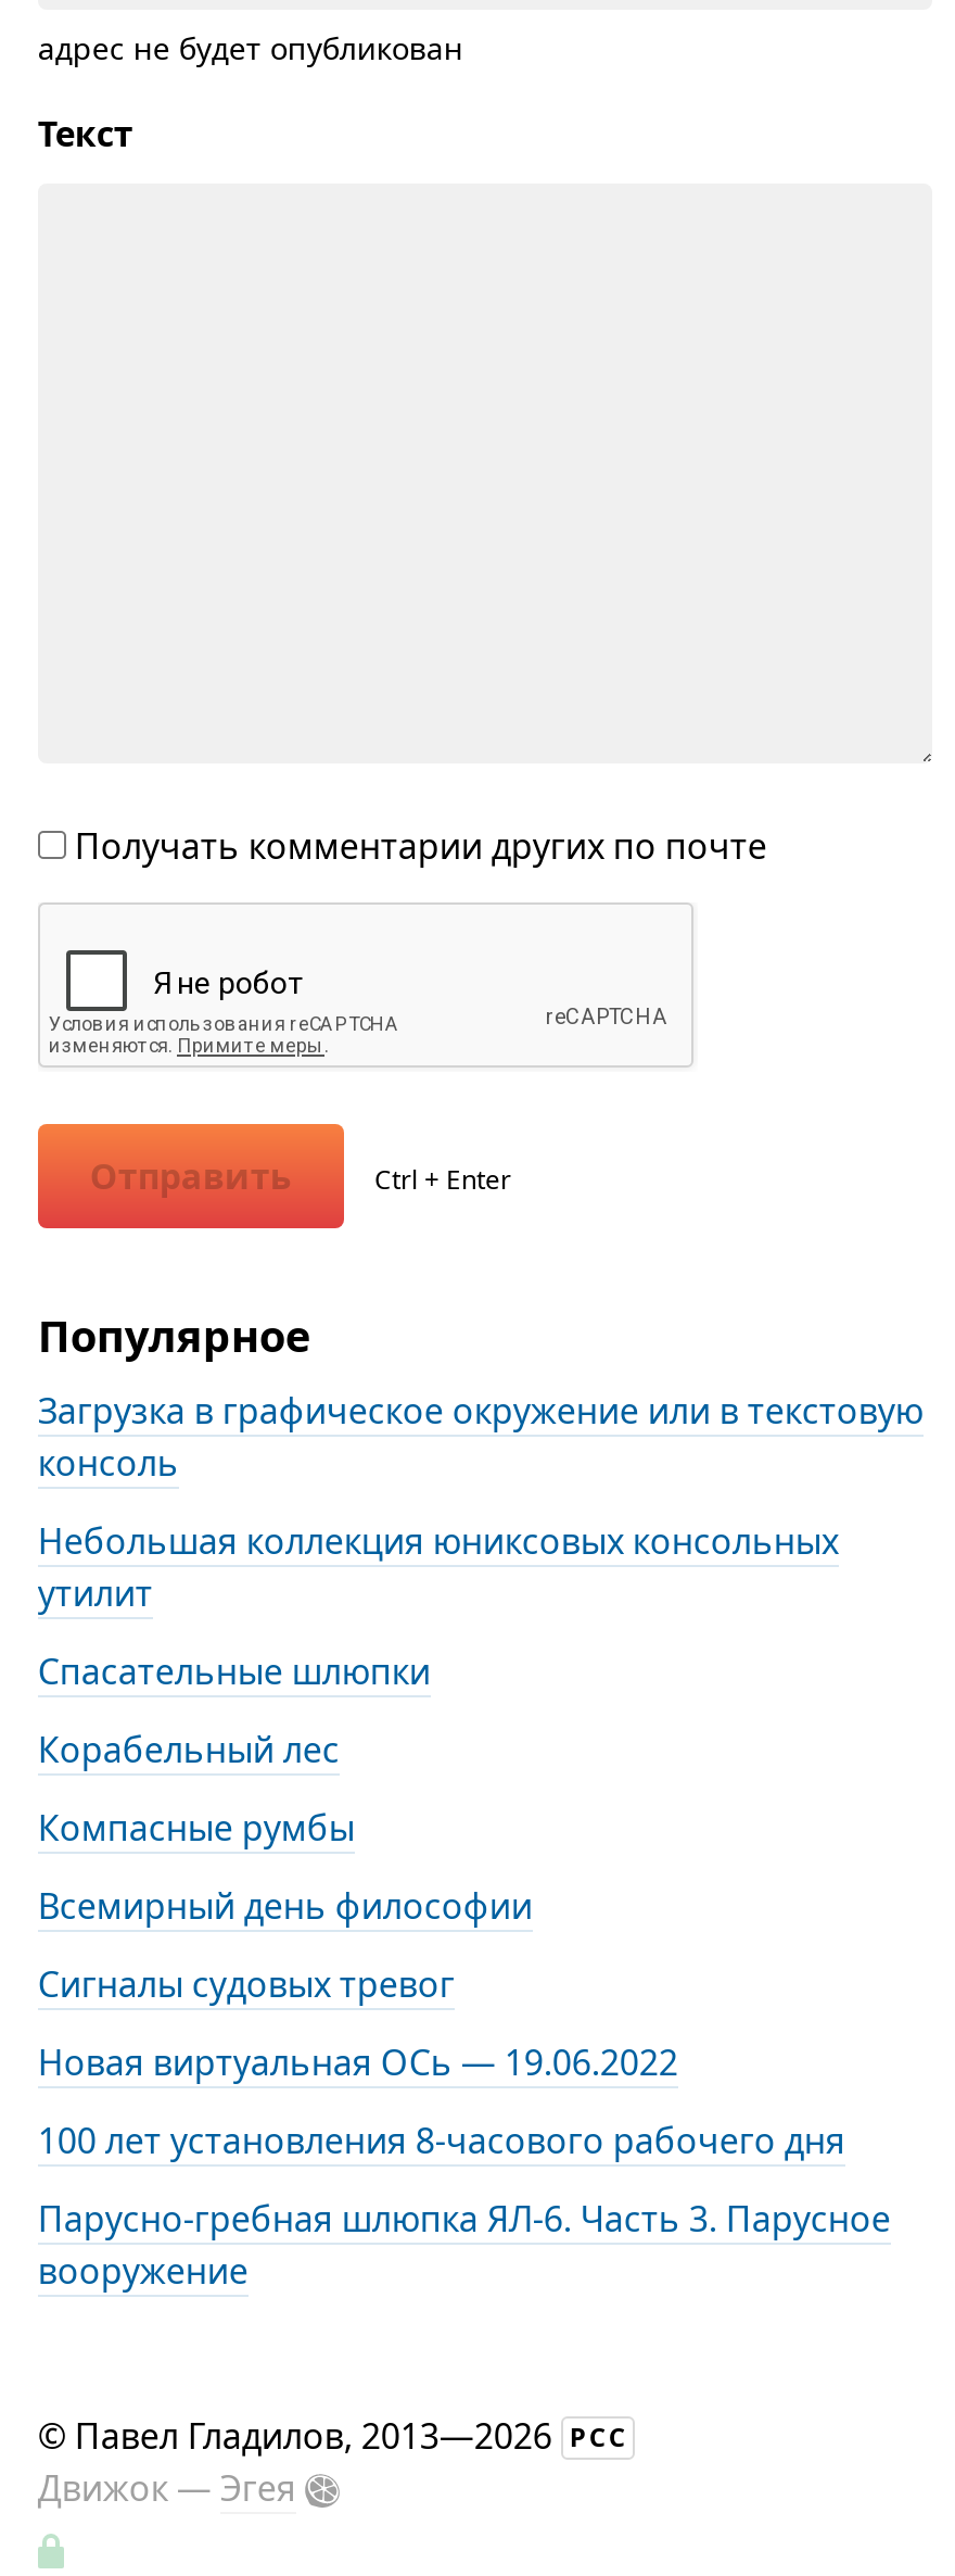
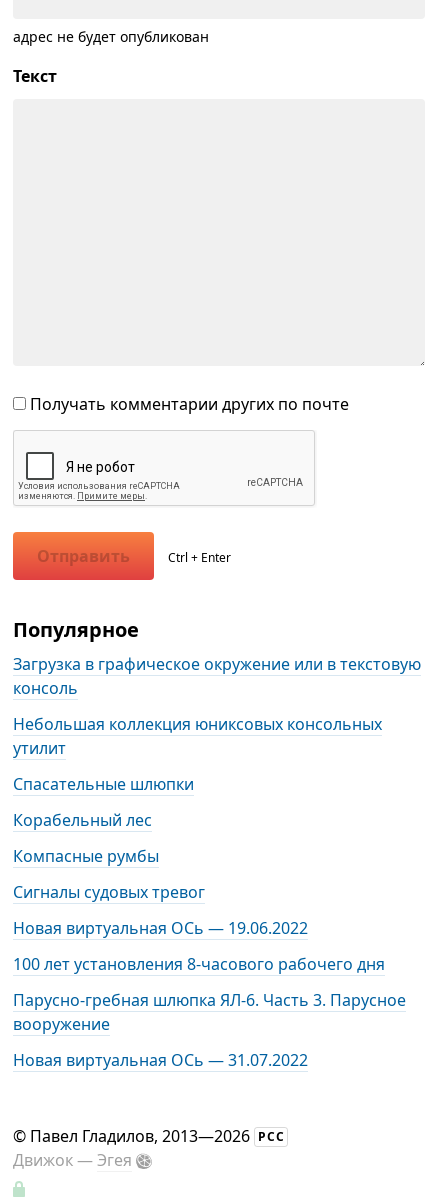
[38,1882,533,1930] Всемирный день философии -> none
moved [38,1961,891,2295] -> [13,881,406,1035]: Сигналы судовых тревог | Новая виртуальная ОСь — 19.06.2022 | 100 лет установления 8-часового рабочего дня | Парусно-гребная шлюпка ЯЛ-6. Часть 3. Парусное | вооружение
none -> [13,1049,308,1071] Новая виртуальная ОСь — 31.07.2022

